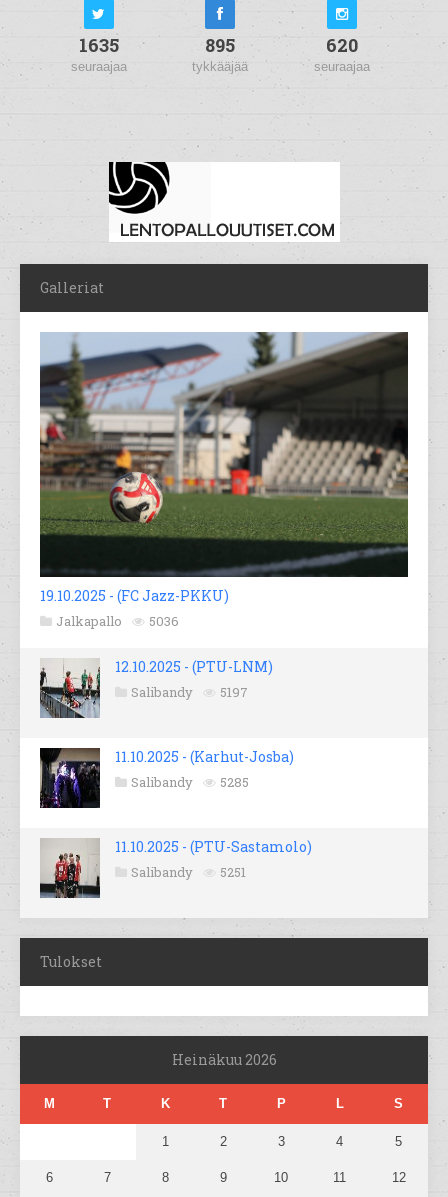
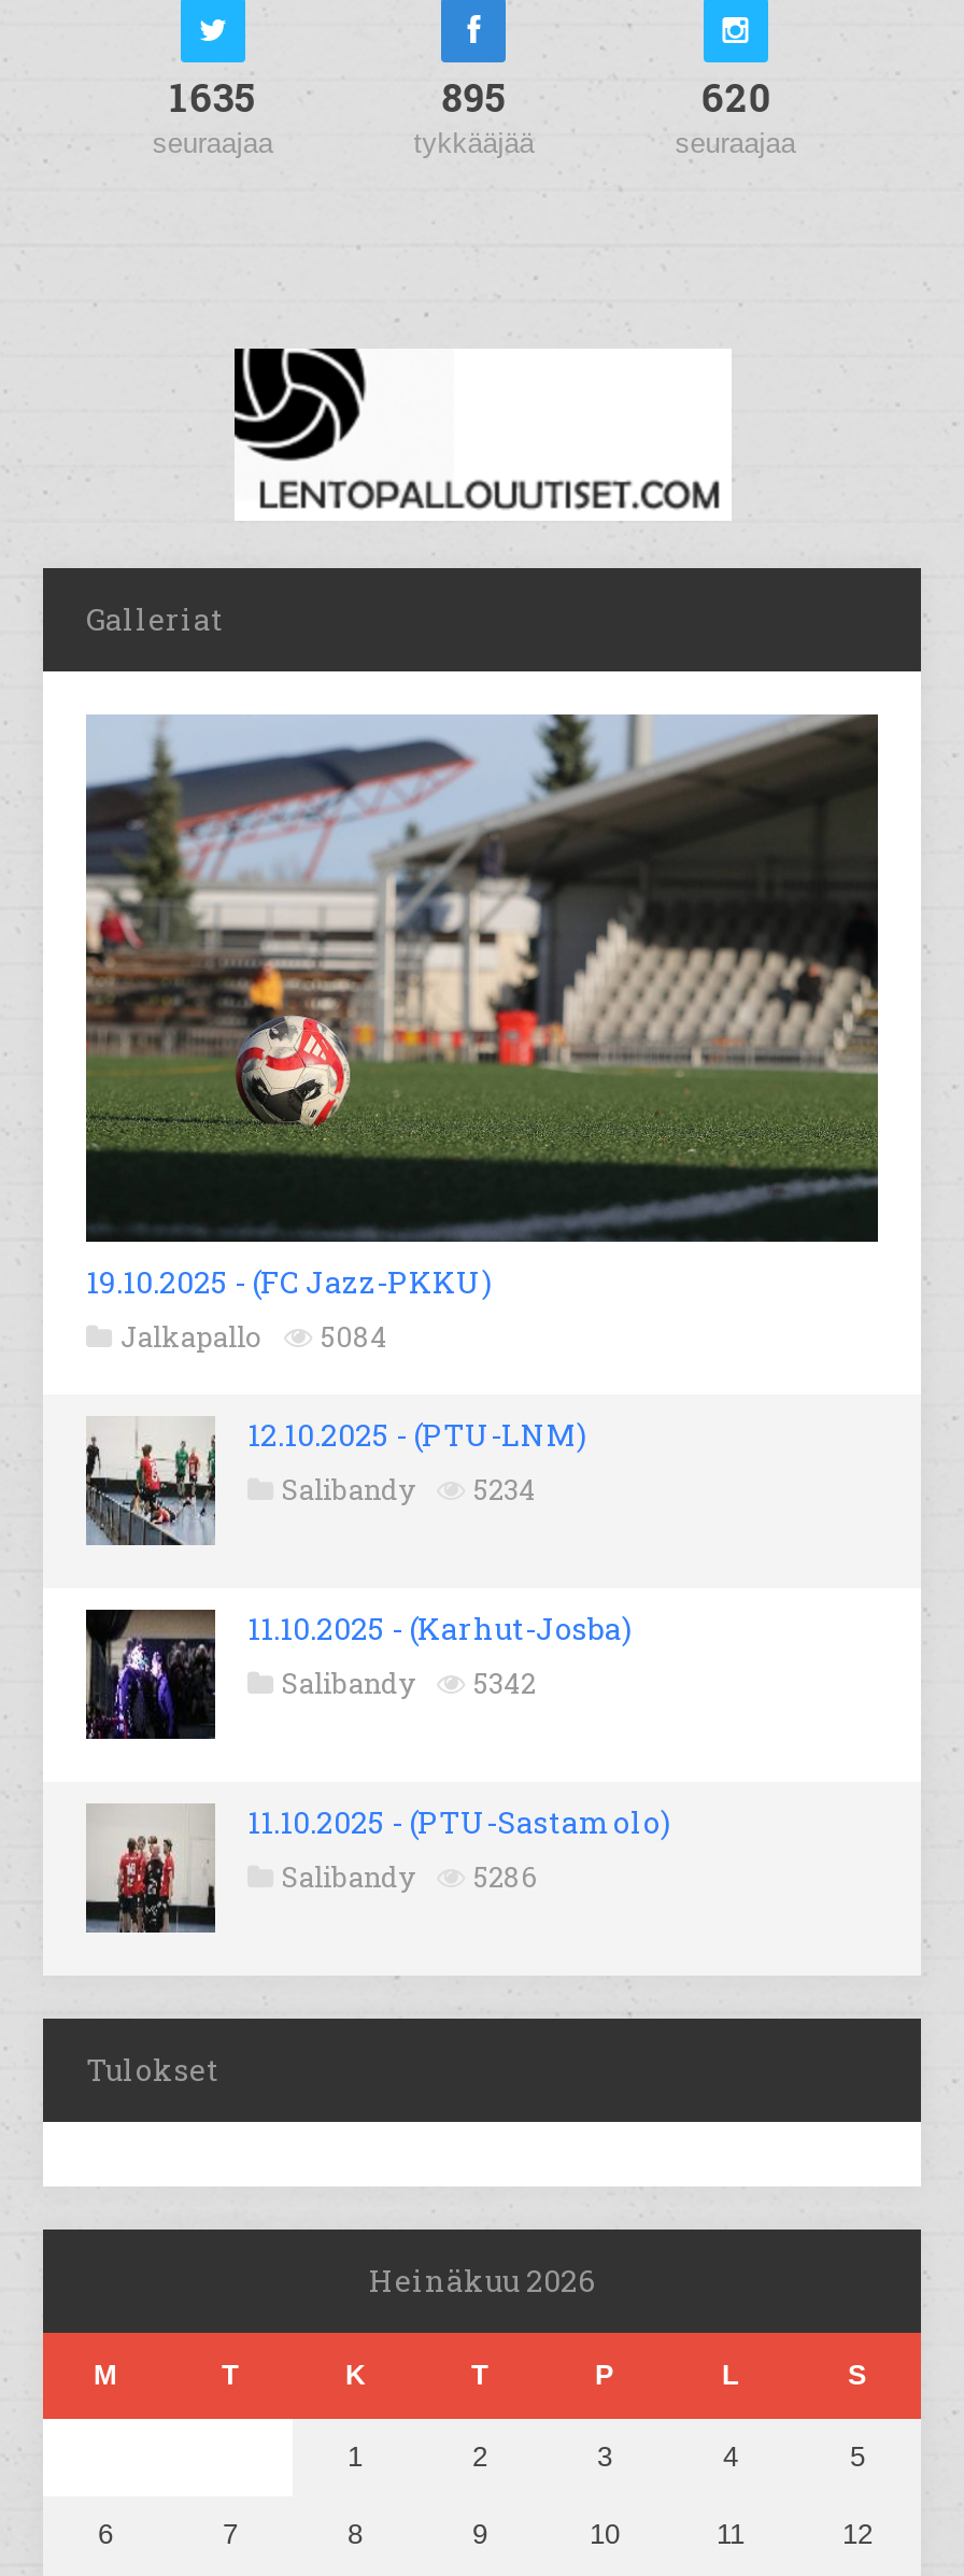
[56,612,179,630] Jalkapallo 5036 -> [120,1318,387,1356] Jalkapallo 5084
[131,683,248,701] Salibandy 5197 -> [282,1470,536,1509] Salibandy 5234
[131,773,249,791] Salibandy 5285 -> [282,1664,536,1703] Salibandy 5342
[131,863,246,881] Salibandy 5251 -> [282,1858,538,1897] Salibandy 5286

